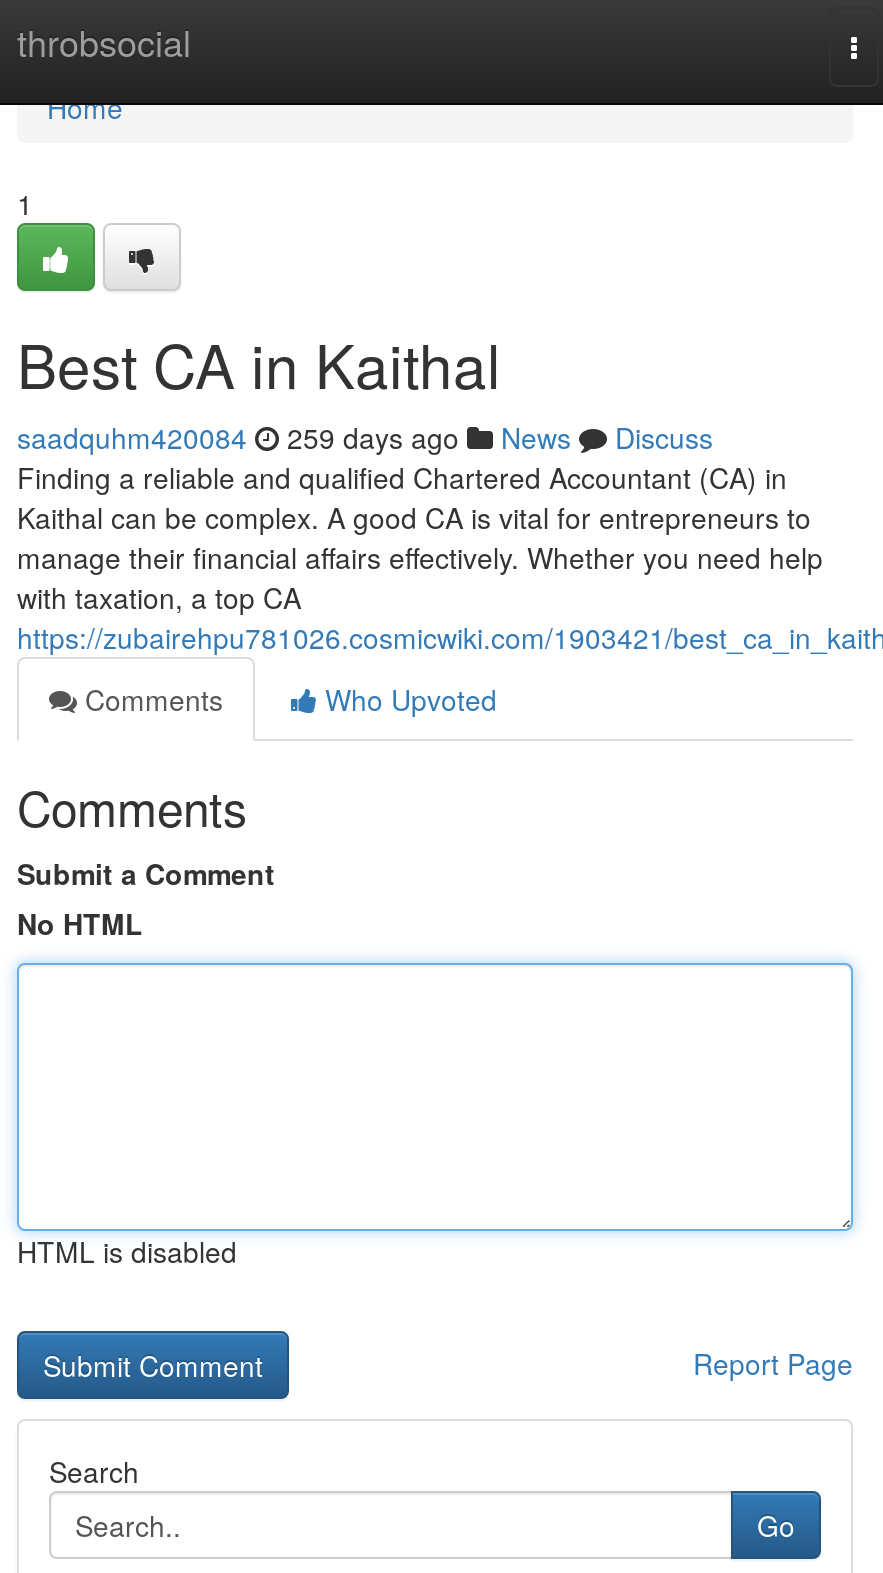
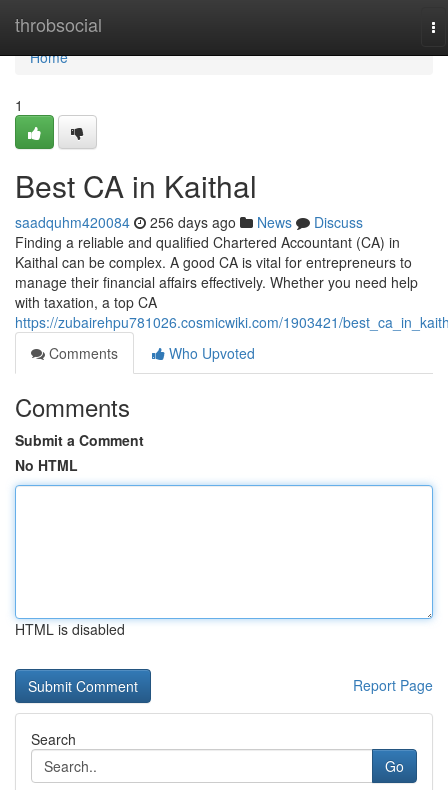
[17,417,713,457] saadquhm420084 259 days ago News Discuss -> [15,212,363,232] saadquhm420084 256 days ago News Discuss

